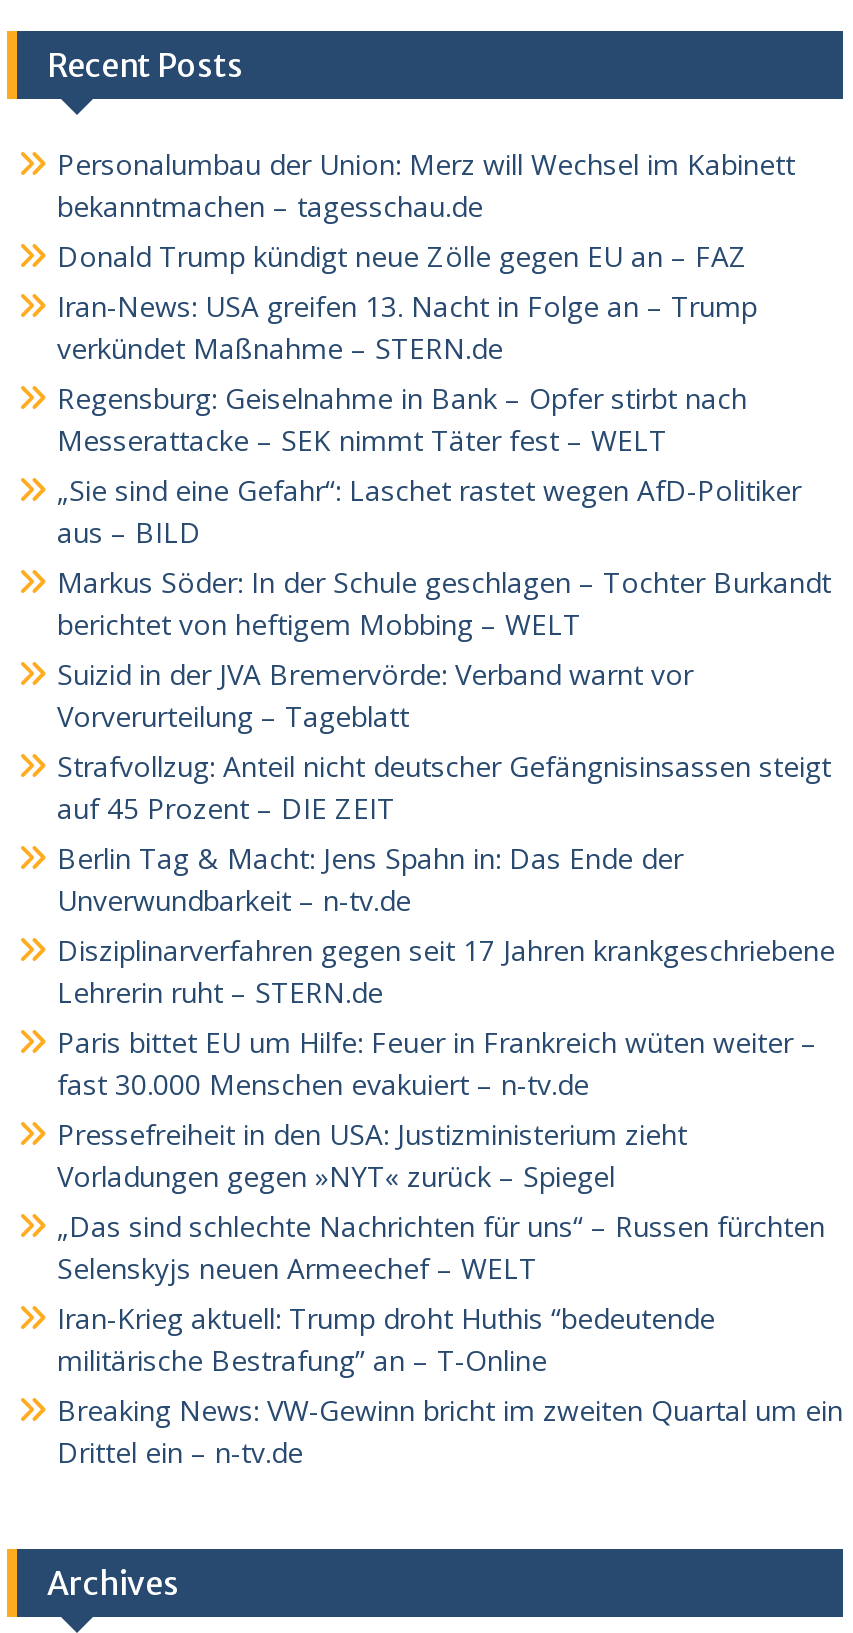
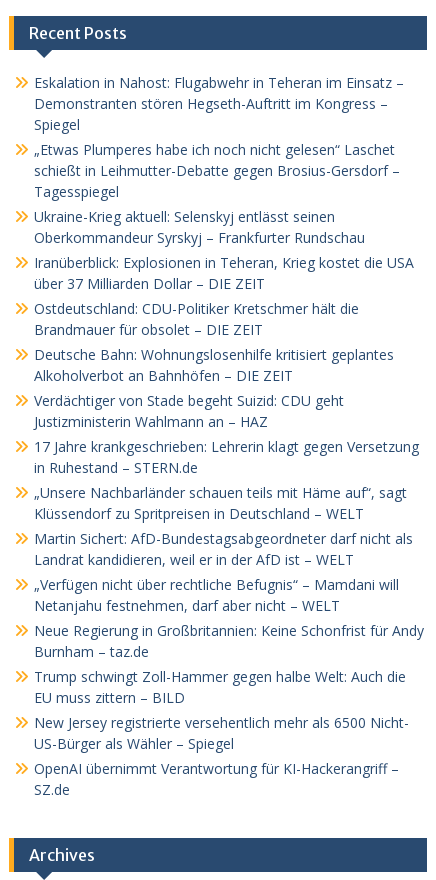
[57,145,843,1471] Personalumbau der Union: Merz will Wechsel im Kabinett | bekanntmachen – tagesschau.de | Donald Trump kündigt neue Zölle gegen EU an – FAZ | Iran-News: USA greifen 13. Nacht in Folge an – Trump | verkündet Maßnahme – STERN.de | Regensburg: Geiselnahme in Bank – Opfer stirbt nach | Messerattacke – SEK nimmt Täter fest – WELT | „Sie sind eine Gefahr“: Laschet rastet wegen AfD-Politiker | aus – BILD | Markus Söder: In der Schule geschlagen – Tochter Burkandt | berichtet von heftigem Mobbing – WELT | Suizid in der JVA Bremervörde: Verband warnt vor | Vorverurteilung – Tageblatt | Strafvollzug: Anteil nicht deutscher Gefängnisinsassen steigt | auf 45 Prozent – DIE ZEIT | Berlin Tag & Macht: Jens Spahn in: Das Ende der | Unverwundbarkeit – n-tv.de | Disziplinarverfahren gegen seit 17 Jahren krankgeschriebene | Lehrerin ruht – STERN.de | Paris bittet EU um Hilfe: Feuer in Frankreich wüten weiter – | fast 30.000 Menschen evakuiert – n-tv.de | Pressefreiheit in den USA: Justizministerium zieht | Vorladungen gegen »NYT« zurück – Spiegel | „Das sind schlechte Nachrichten für uns“ – Russen fürchten | Selenskyjs neuen Armeechef – WELT | Iran-Krieg aktuell: Trump droht Huthis “bedeutende | militärische Bestrafung” an – T-Online | Breaking News: VW-Gewinn bricht im zweiten Quartal um ein | Drittel ein – n-tv.de -> [34,73,424,799] Eskalation in Nahost: Flugabwehr in Teheran im Einsatz – | Demonstranten stören Hegseth-Auftritt im Kongress – | Spiegel | „Etwas Plumperes habe ich noch nicht gelesen“ Laschet | schießt in Leihmutter-Debatte gegen Brosius-Gersdorf – | Tagesspiegel | Ukraine-Krieg aktuell: Selenskyj entlässt seinen | Oberkommandeur Syrskyj – Frankfurter Rundschau | Iranüberblick: Explosionen in Teheran, Krieg kostet die USA | über 37 Milliarden Dollar – DIE ZEIT | Ostdeutschland: CDU-Politiker Kretschmer hält die | Brandmauer für obsolet – DIE ZEIT | Deutsche Bahn: Wohnungslosenhilfe kritisiert geplantes | Alkoholverbot an Bahnhöfen – DIE ZEIT | Verdächtiger von Stade begeht Suizid: CDU geht | Justizministerin Wahlmann an – HAZ | 17 Jahre krankgeschrieben: Lehrerin klagt gegen Versetzung | in Ruhestand – STERN.de | „Unsere Nachbarländer schauen teils mit Häme auf“, sagt | Klüssendorf zu Spritpreisen in Deutschland – WELT | Martin Sichert: AfD-Bundestagsabgeordneter darf nicht als | Landrat kandidieren, weil er in der AfD ist – WELT | „Verfügen nicht über rechtliche Befugnis“ – Mamdani will | Netanjahu festnehmen, darf aber nicht – WELT | Neue Regierung in Großbritannien: Keine Schonfrist für Andy | Burnham – taz.de | Trump schwingt Zoll-Hammer gegen halbe Welt: Auch die | EU muss zittern – BILD | New Jersey registrierte versehentlich mehr als 6500 Nicht- | US-Bürger als Wähler – Spiegel | OpenAI übernimmt Verantwortung für KI-Hackerangriff – | SZ.de

